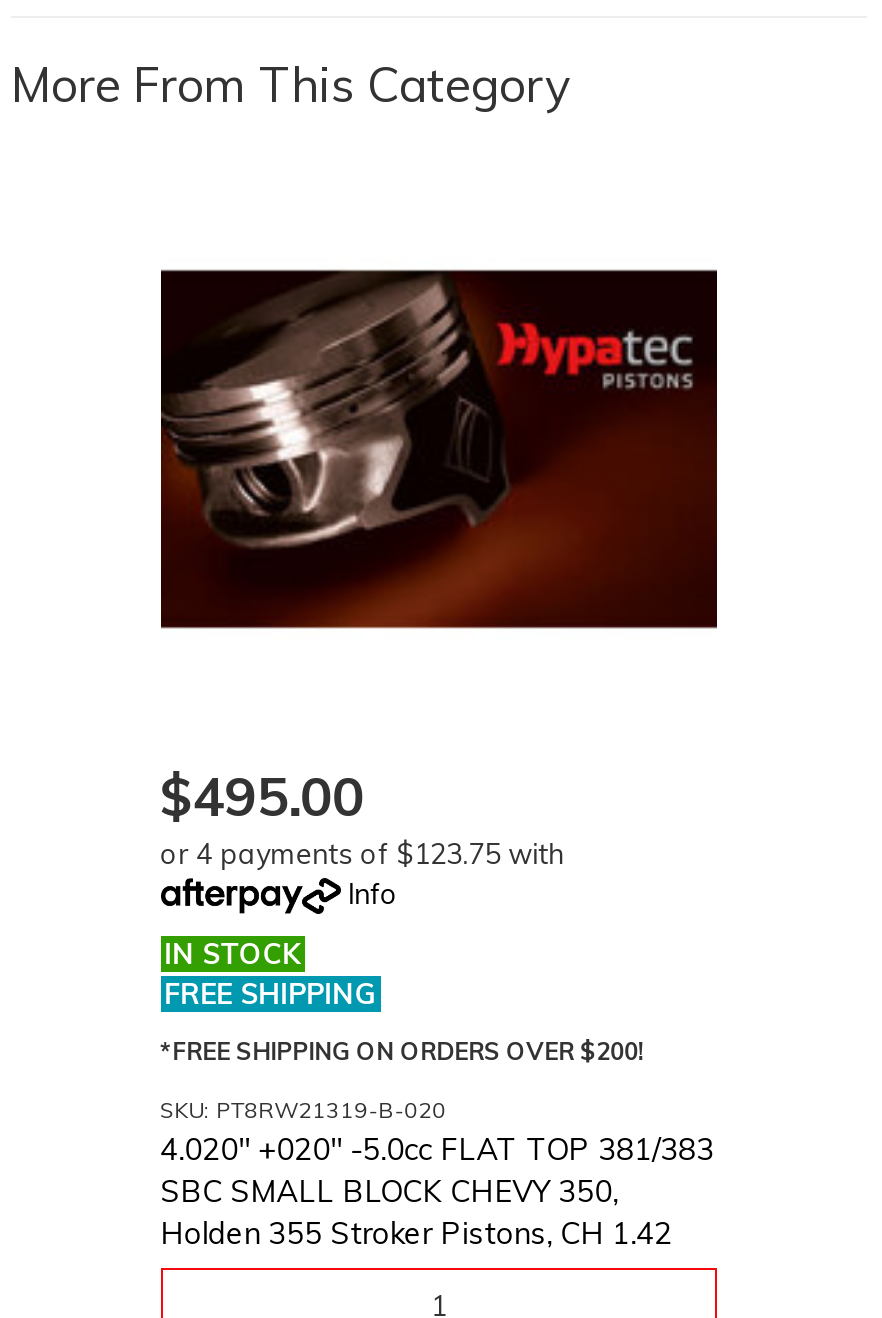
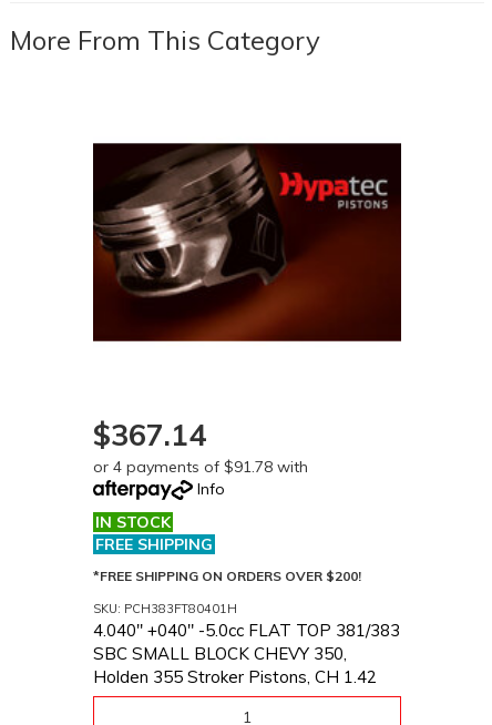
[160,762,364,830] $495.00 -> [93,415,206,453] $367.14
[160,836,564,872] or 4 payments of $123.75 with -> [93,457,308,476] or 4 payments of $91.78 with
[160,1096,446,1124] SKU: PT8RW21319-B-020 -> [93,601,237,616] SKU: PCH383FT80401H
[160,1130,714,1168] 4.020'' +020" -5.0cc FLAT TOP 381/383 -> [93,620,400,641] 4.040'' +040" -5.0cc FLAT TOP 381/383

